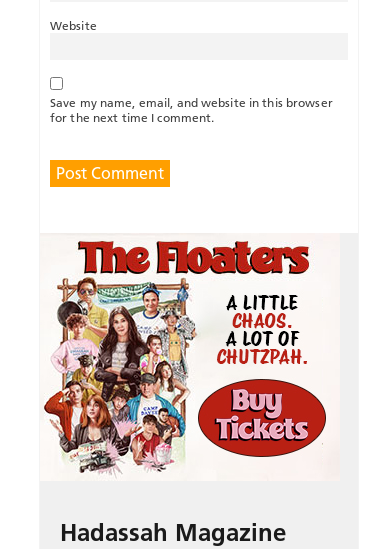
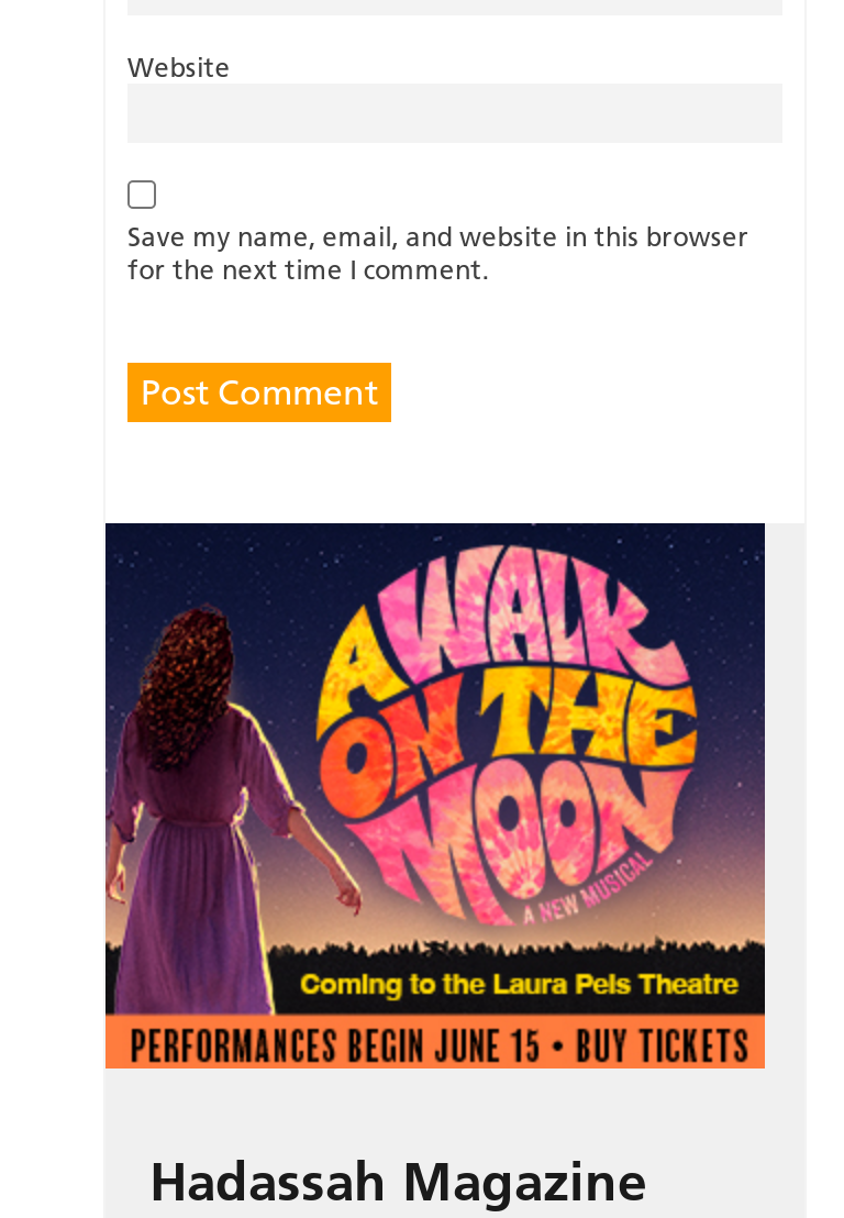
[40,233,340,481] [image] -> [103,521,767,1071] [image]

